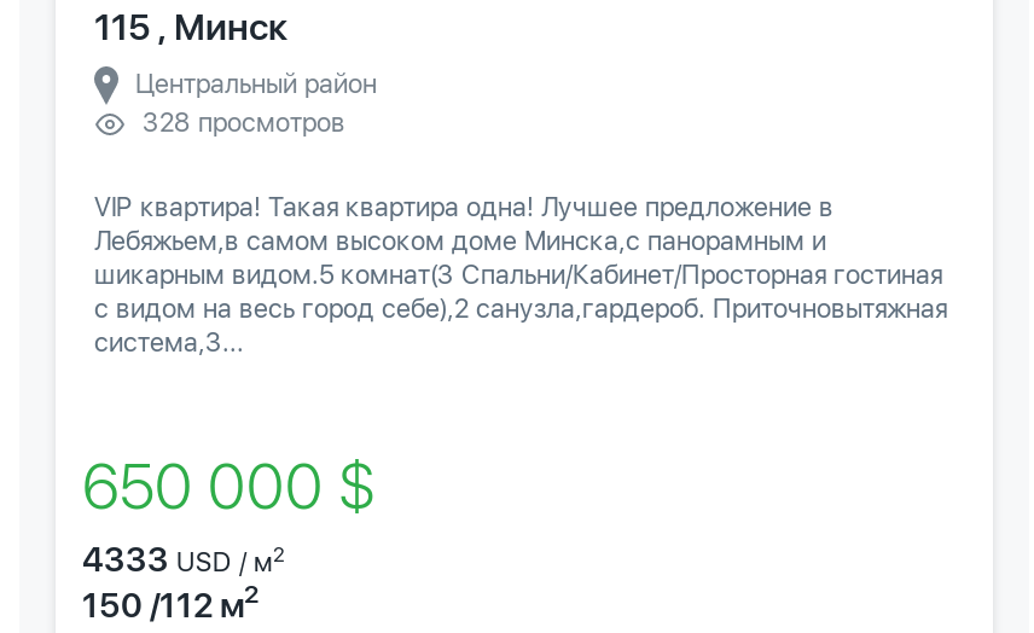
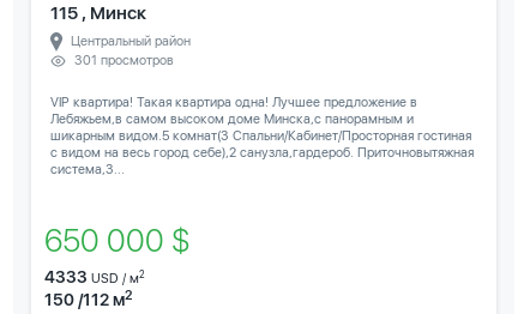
[143,107,345,138] 328 просмотров -> [74,53,174,69] 301 просмотров

